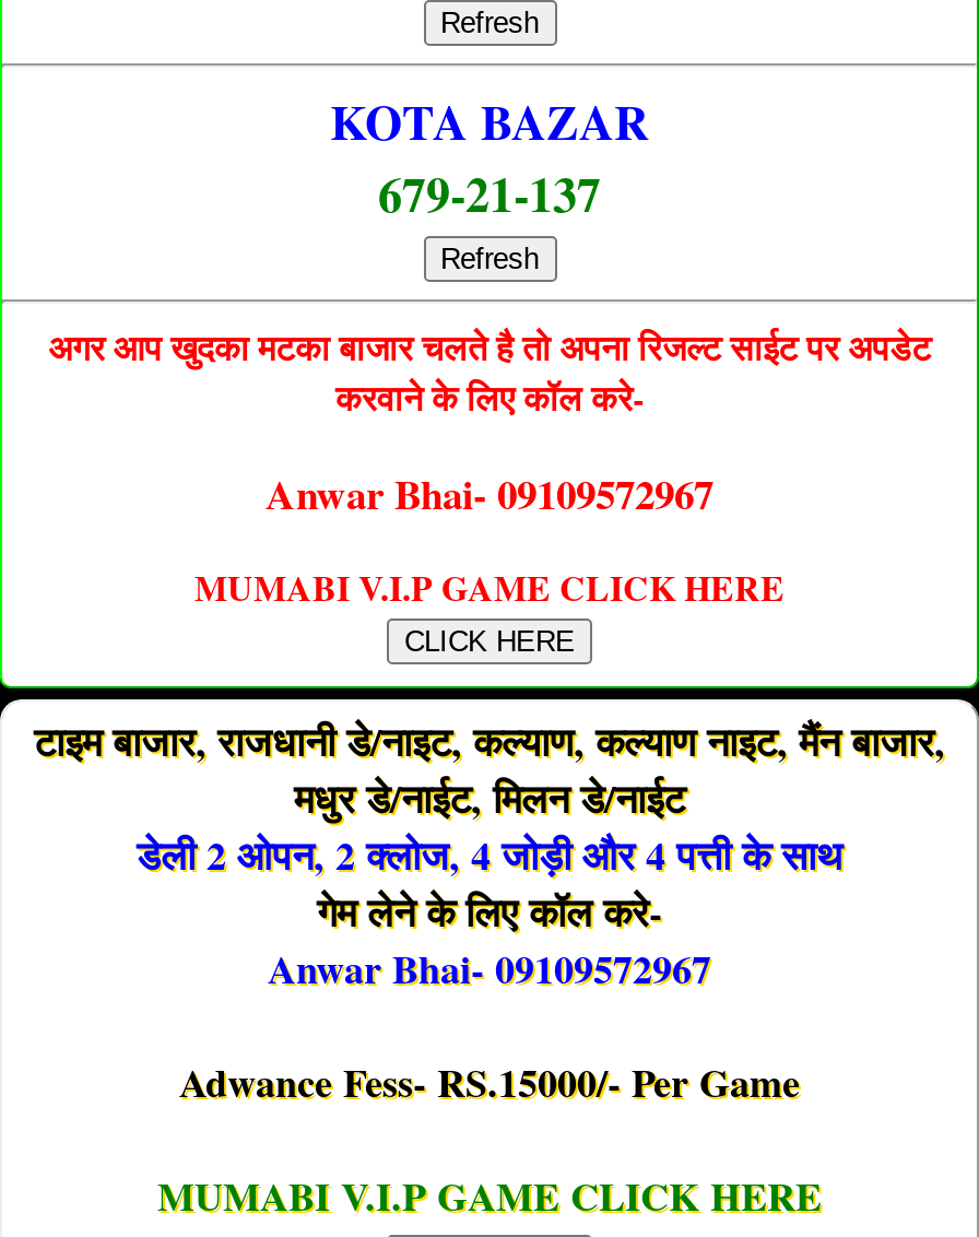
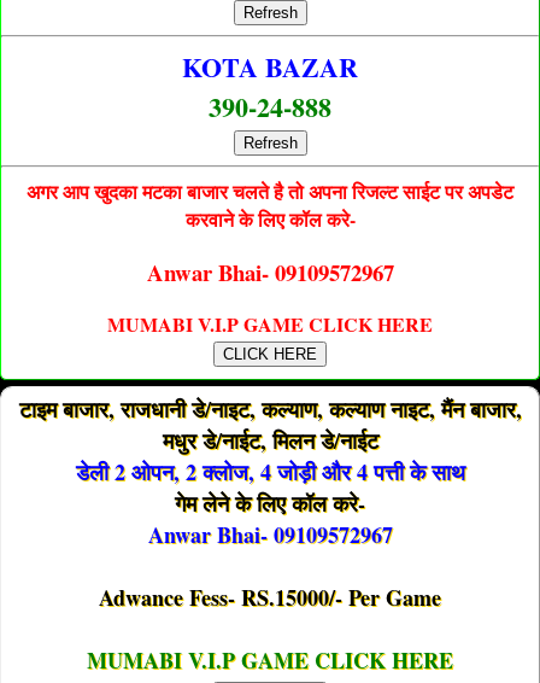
[378,157,601,229] 679-21-137 -> [209,87,331,127] 390-24-888

